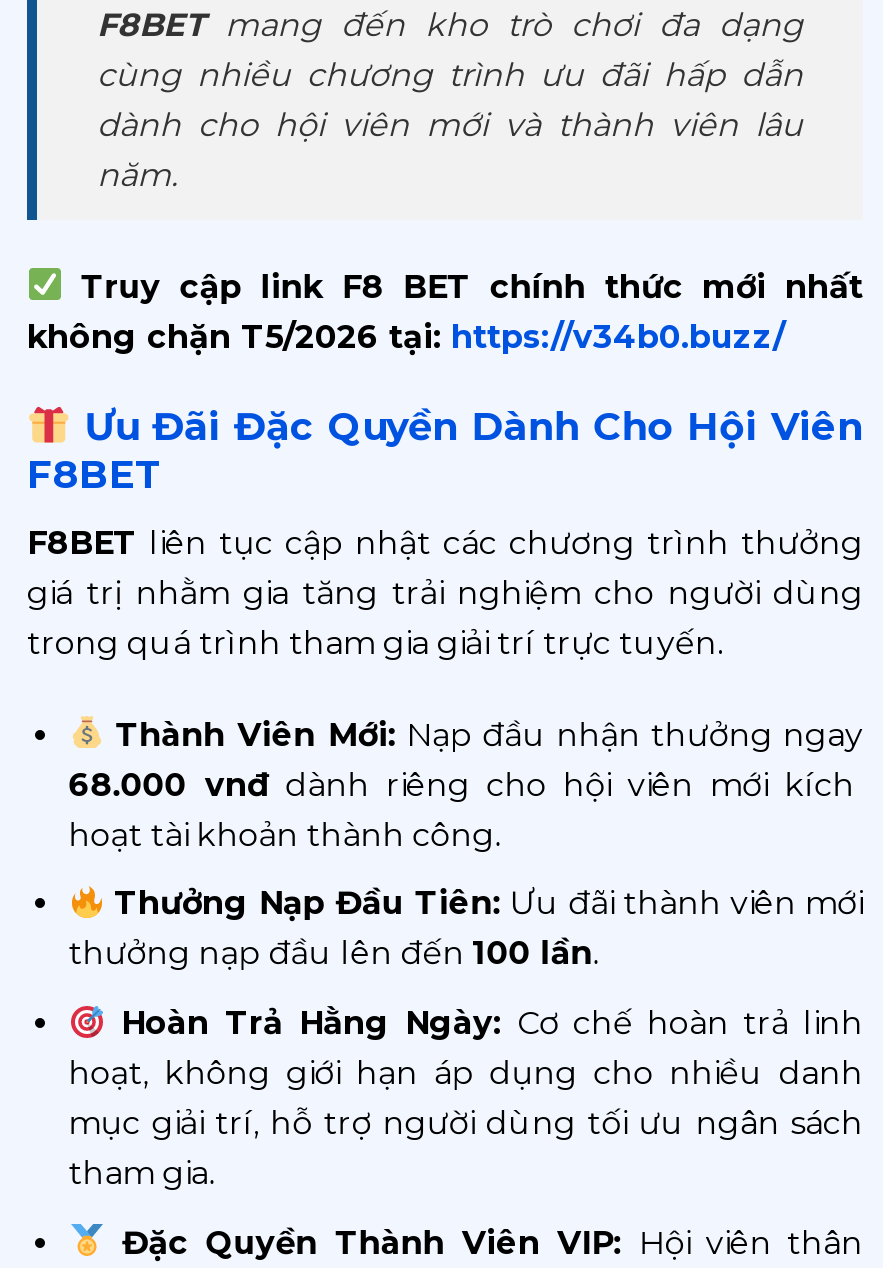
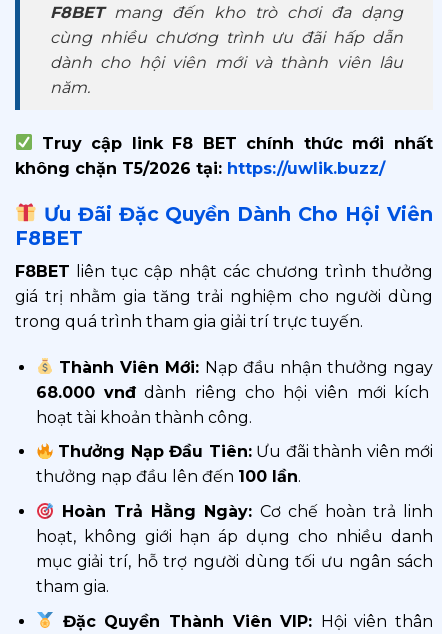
[27,317,785,355] không chặn T5/2026 tại: https://v34b0.buzz/ -> [15,159,385,178] không chặn T5/2026 tại: https://uwlik.buzz/

